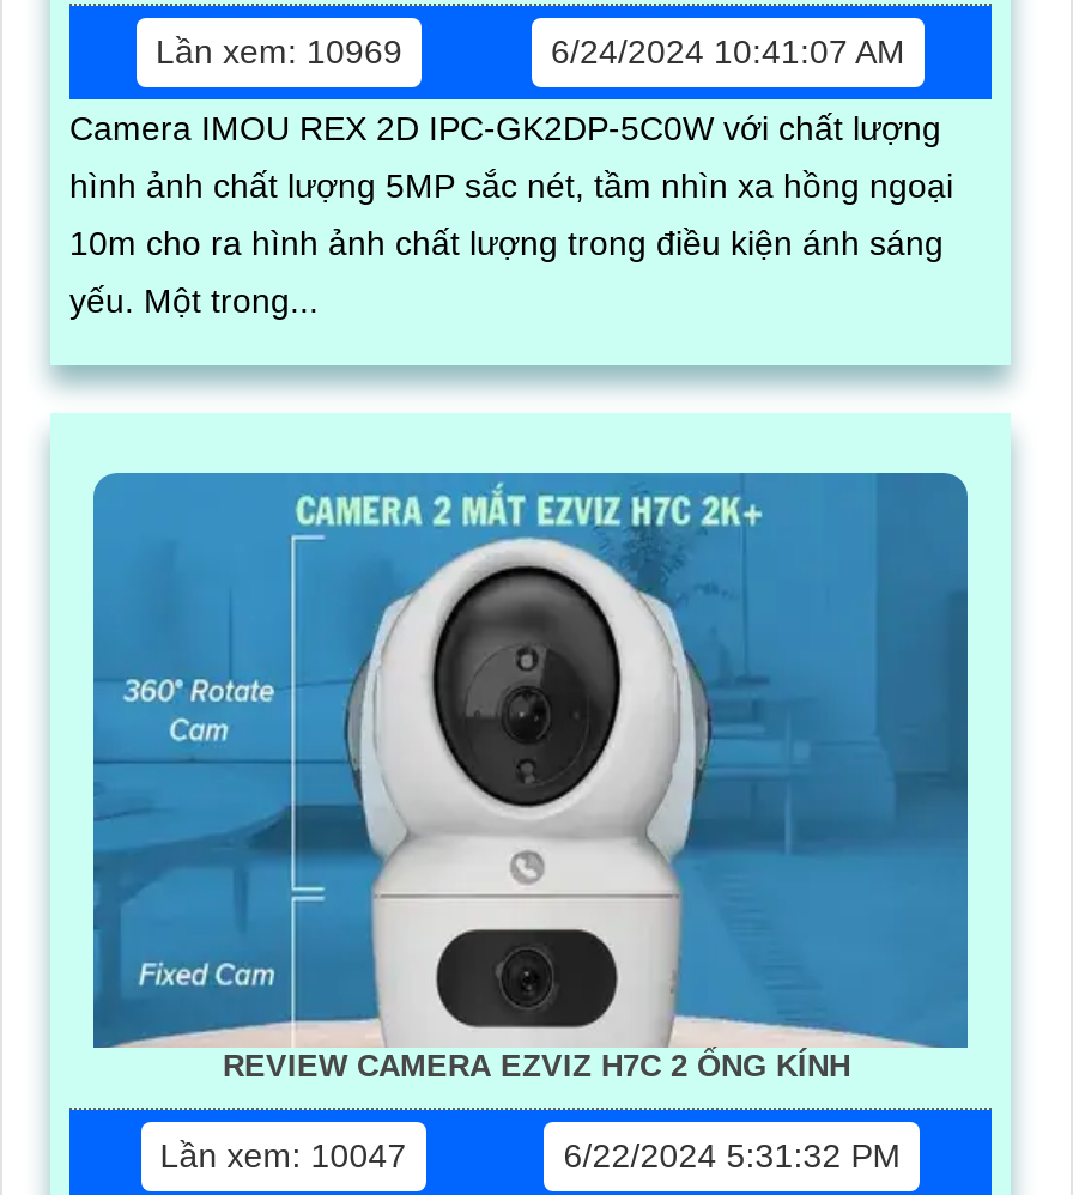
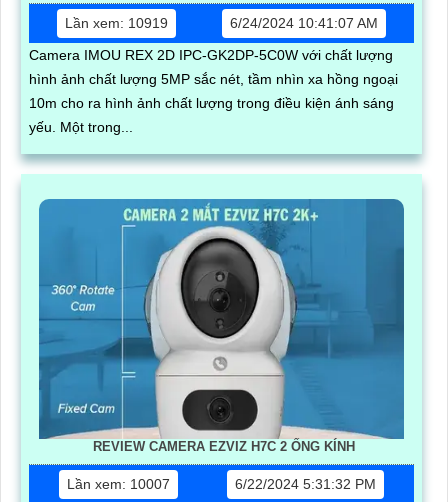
[156,32,402,70] Lần xem: 10969 -> [65,15,168,31] Lần xem: 10919
[160,1136,407,1174] Lần xem: 10047 -> [67,476,170,492] Lần xem: 10007

